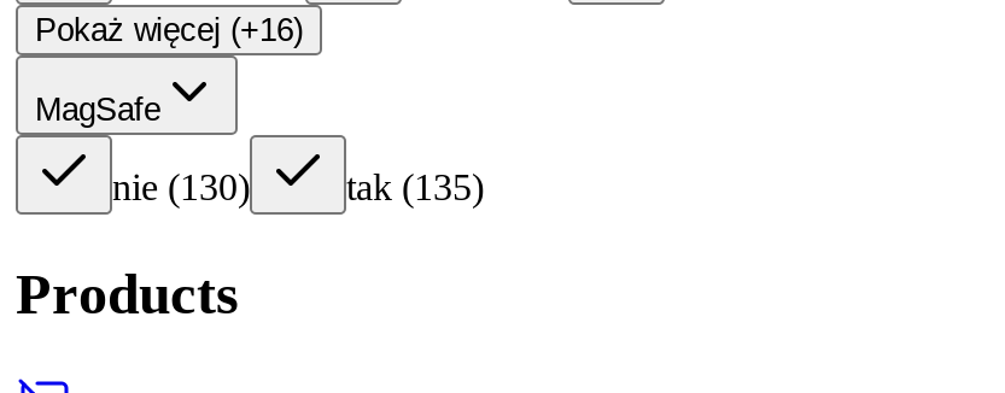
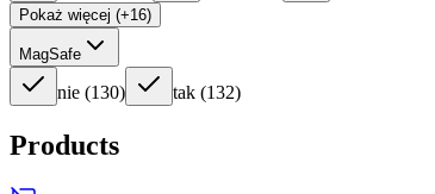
[346,166,484,207] tak (135) -> [173,82,241,102] tak (132)

